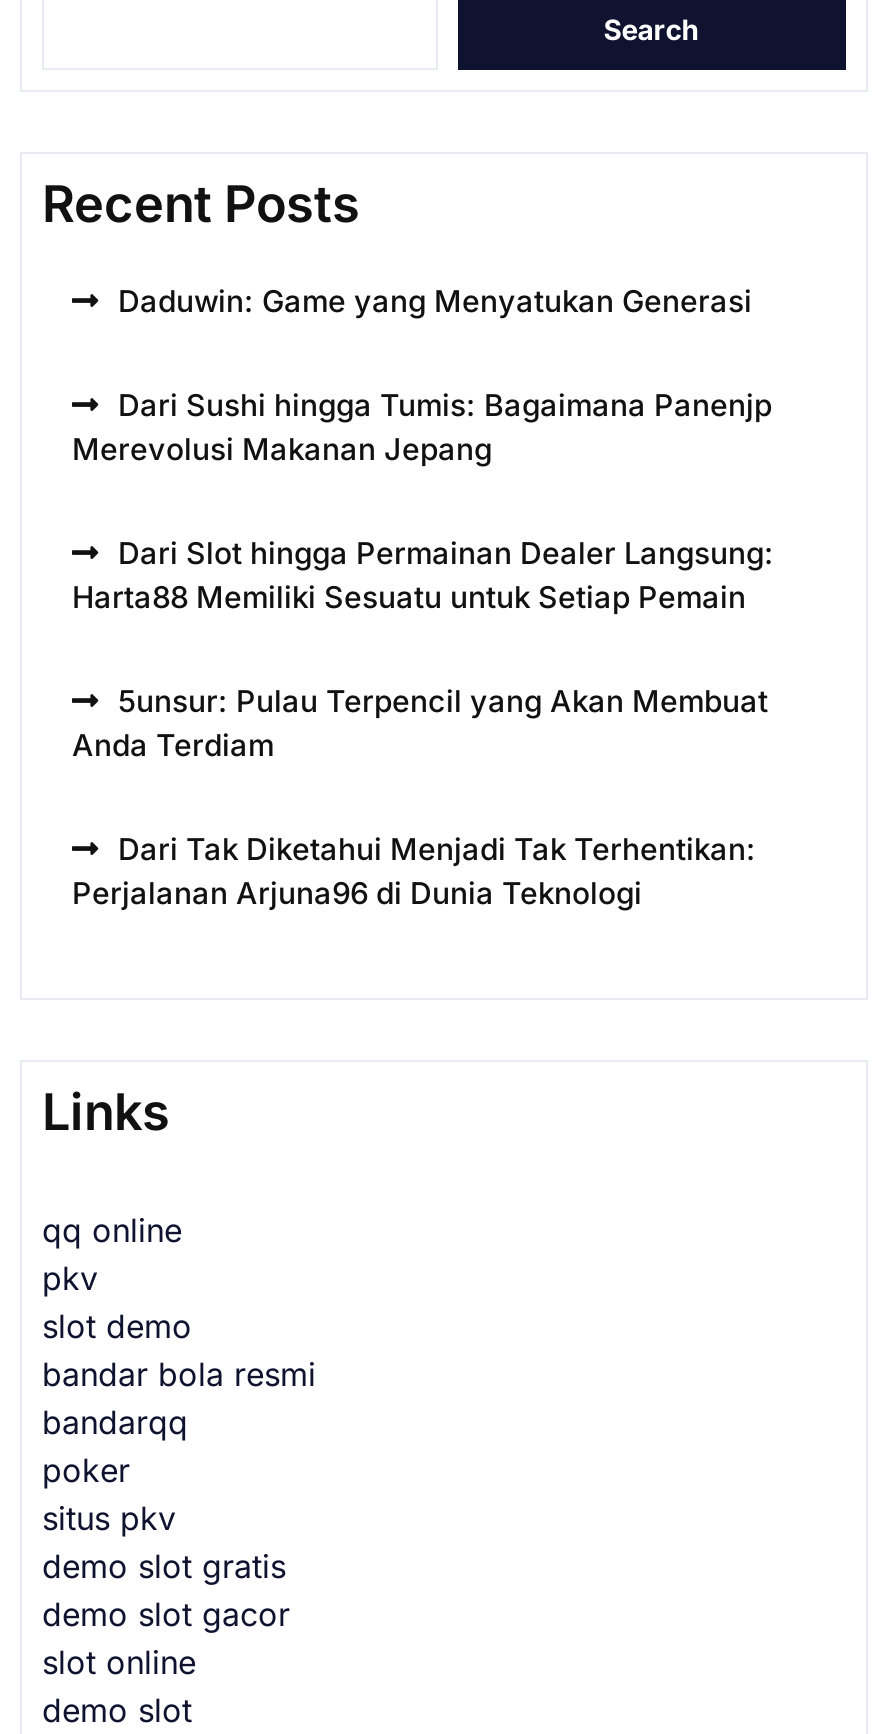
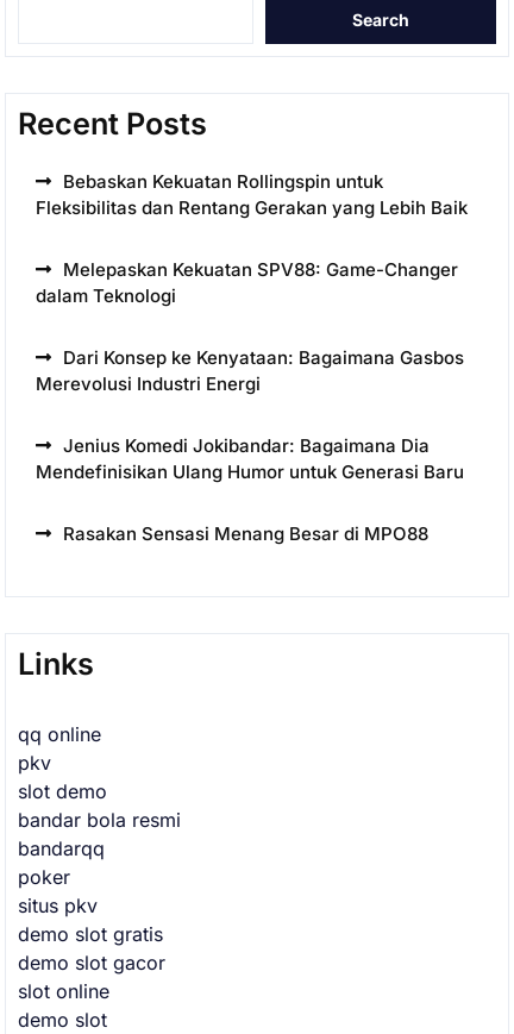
[118,281,752,319] Daduwin: Game yang Menyatukan Generasi -> [36,170,468,218] Bebaskan Kekuatan Rollingspin untuk | Fleksibilitas dan Rentang Gerakan yang Lebih Baik
[72,385,772,467] Dari Sushi hingga Tumis: Bagaimana Panenjp | Merevolusi Makanan Jepang -> [36,258,458,307] Melepaskan Kekuatan SPV88: Game-Changer | dalam Teknologi
[72,533,774,615] Dari Slot hingga Permainan Dealer Langsung: | Harta88 Memiliki Sesuatu untuk Setiap Pemain -> [36,346,464,395] Dari Konsep ke Kenyataan: Bagaimana Gasbos | Merevolusi Industri Energi
[72,681,768,763] 5unsur: Pulau Terpencil yang Akan Membuat | Anda Terdiam -> [36,434,464,483] Jenius Komedi Jokibandar: Bagaimana Dia | Mendefinisikan Ulang Humor untuk Generasi Baru
[72,829,756,911] Dari Tak Diketahui Menjadi Tak Terhentikan: | Perjalanan Arjuna96 di Dunia Teknologi -> [63,522,428,544] Rasakan Sensasi Menang Besar di MPO88

